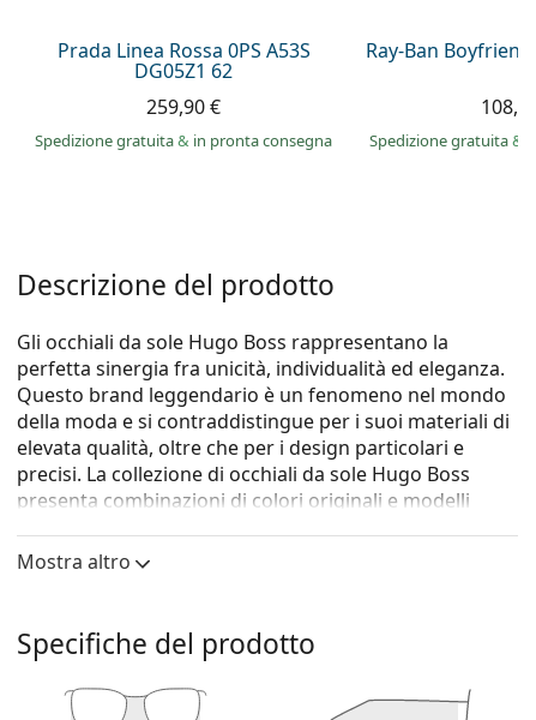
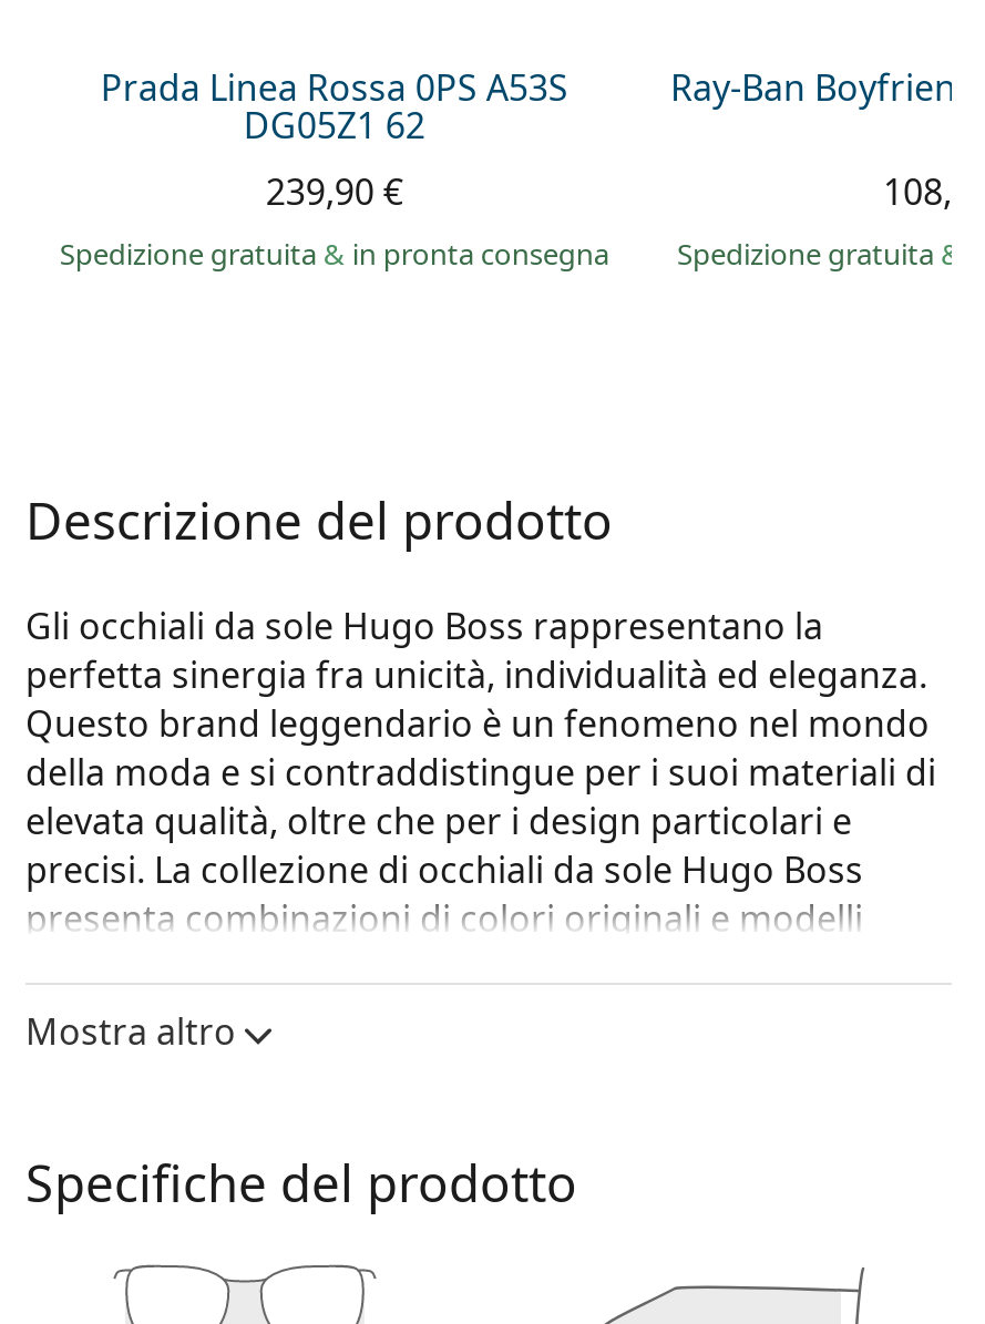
[147,94,221,120] 259,90 € -> [265,168,403,216] 239,90 €

